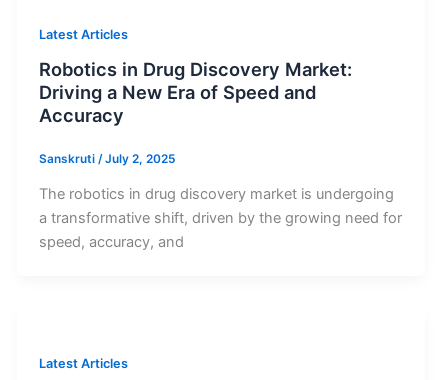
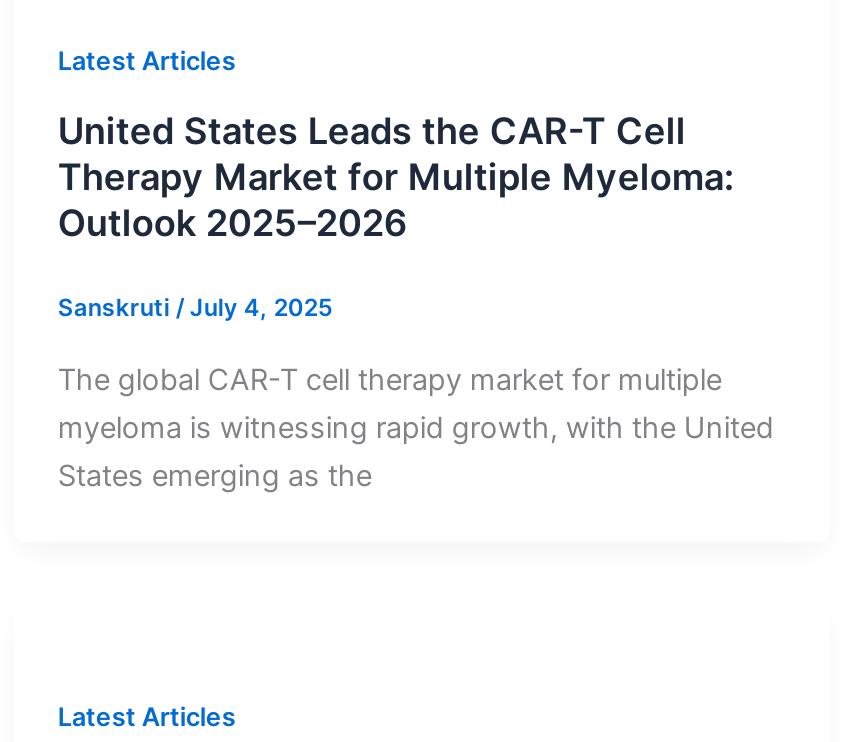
[39,58,352,126] Robotics in Drug Discovery Market: | Driving a New Era of Speed and | Accuracy -> [58,107,734,243] United States Leads the CAR-T Cell | Therapy Market for Multiple Myeloma: | Outlook 2025–2026
[39,152,175,166] Sanskruti / July 2, 2025 -> [58,295,332,323] Sanskruti / July 4, 2025
[39,185,402,251] The robotics in drug discovery market is undergoing | a transformative shift, driven by the growing need for | speed, accuracy, and -> [58,361,774,493] The global CAR-T cell therapy market for multiple | myeloma is witnessing rapid growth, with the United | States emerging as the

